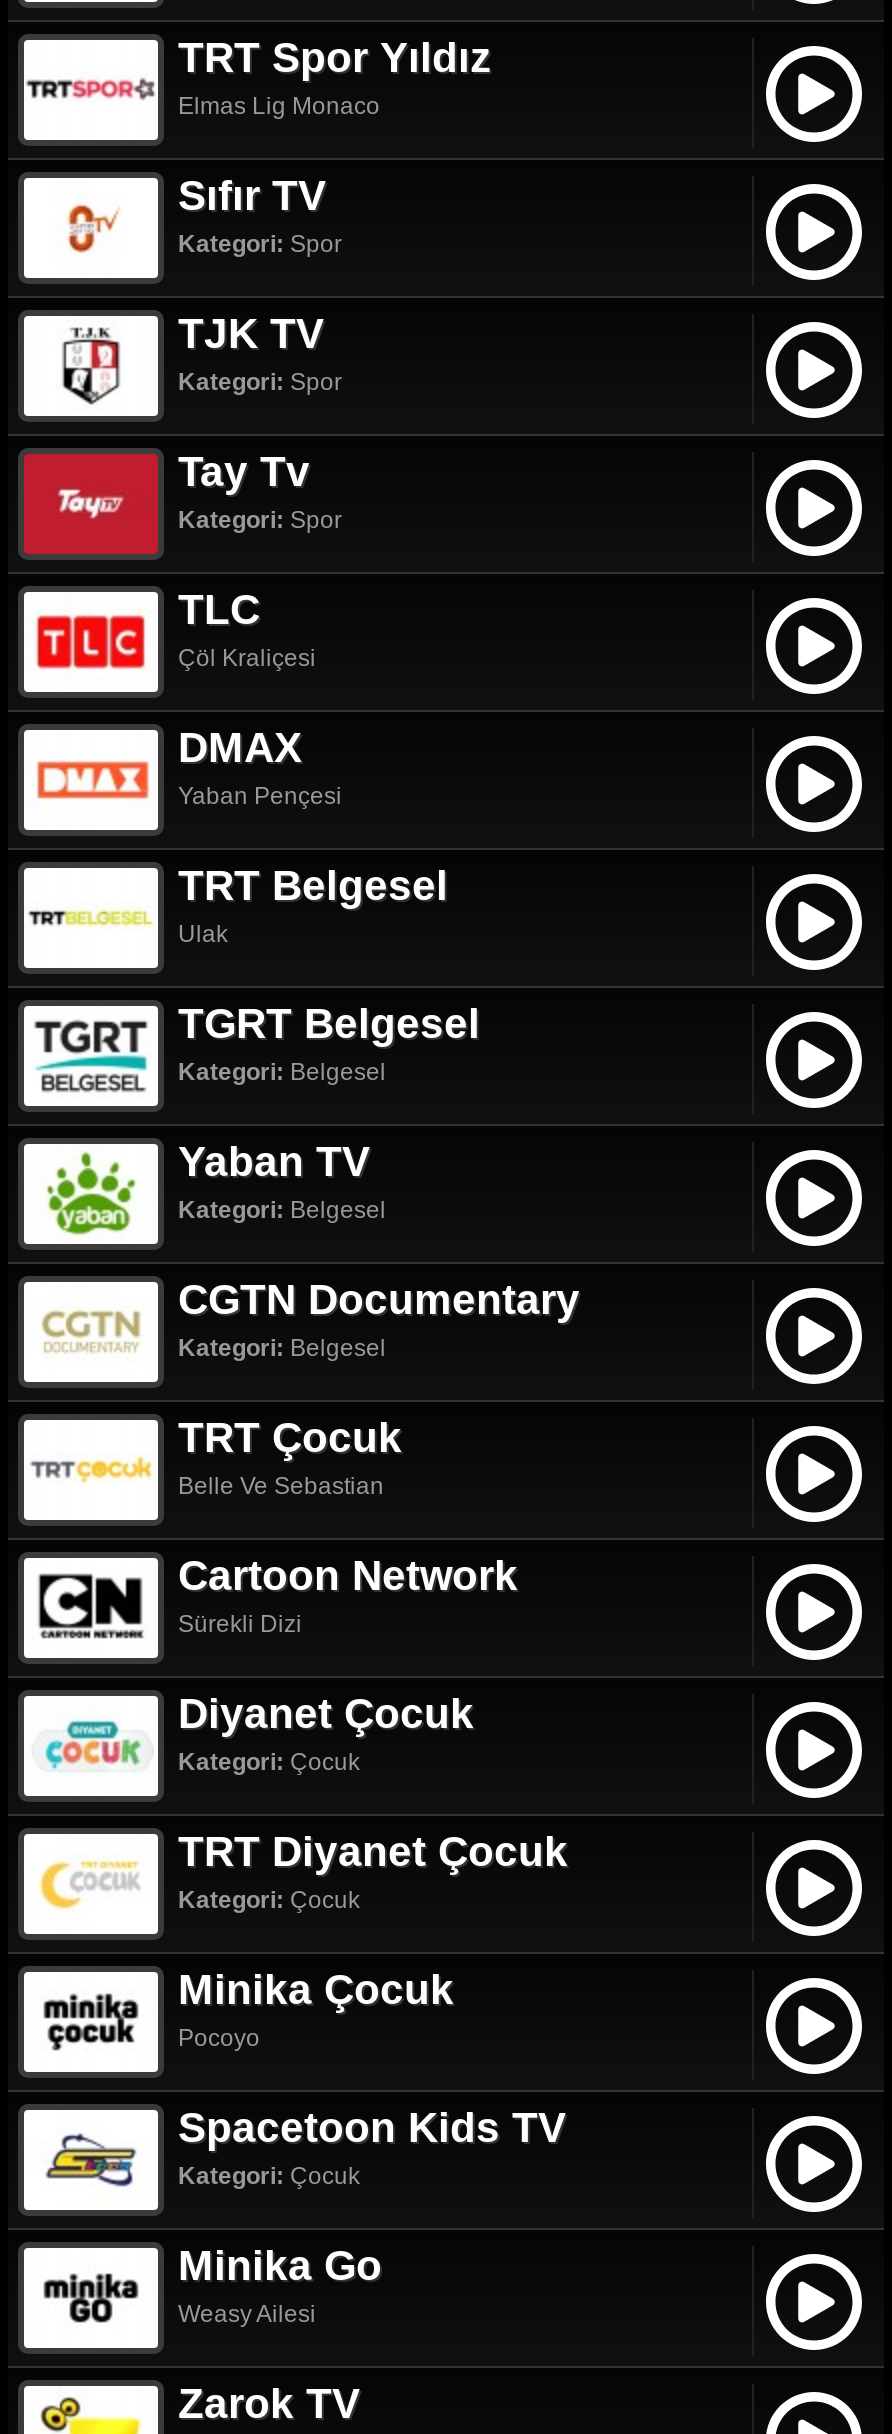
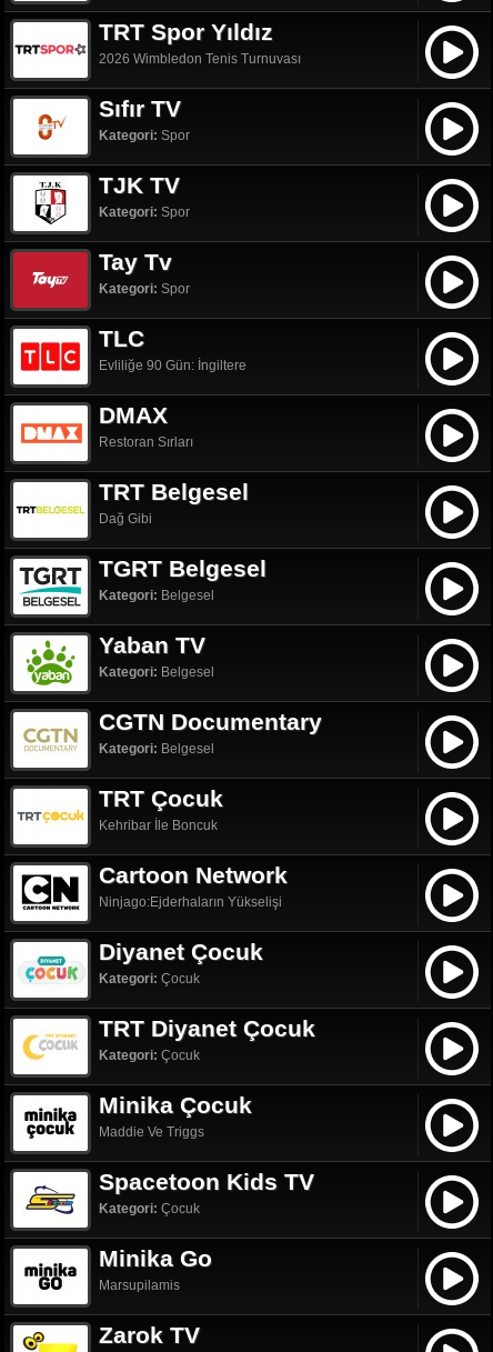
[178,92,380,120] Elmas Lig Monaco -> [99,51,301,67] 2026 Wimbledon Tenis Turnuvası
[178,644,316,672] Çöl Kraliçesi -> [99,358,247,373] Evliliğe 90 Gün: İngiltere
[178,782,342,810] Yaban Pençesi -> [99,434,193,450] Restoran Sırları
[178,920,228,948] Ulak -> [99,511,152,526] Dağ Gibi
[178,1472,384,1500] Belle Ve Sebastian -> [99,818,218,833] Kehribar İle Boncuk
[178,1610,302,1638] Sürekli Dizi -> [99,894,282,910] Ninjago:Ejderhaların Yükselişi
[178,2024,260,2052] Pocoyo -> [99,1124,204,1140] Maddie Ve Triggs
[178,2300,316,2328] Weasy Ailesi -> [99,1277,180,1293] Marsupilamis

